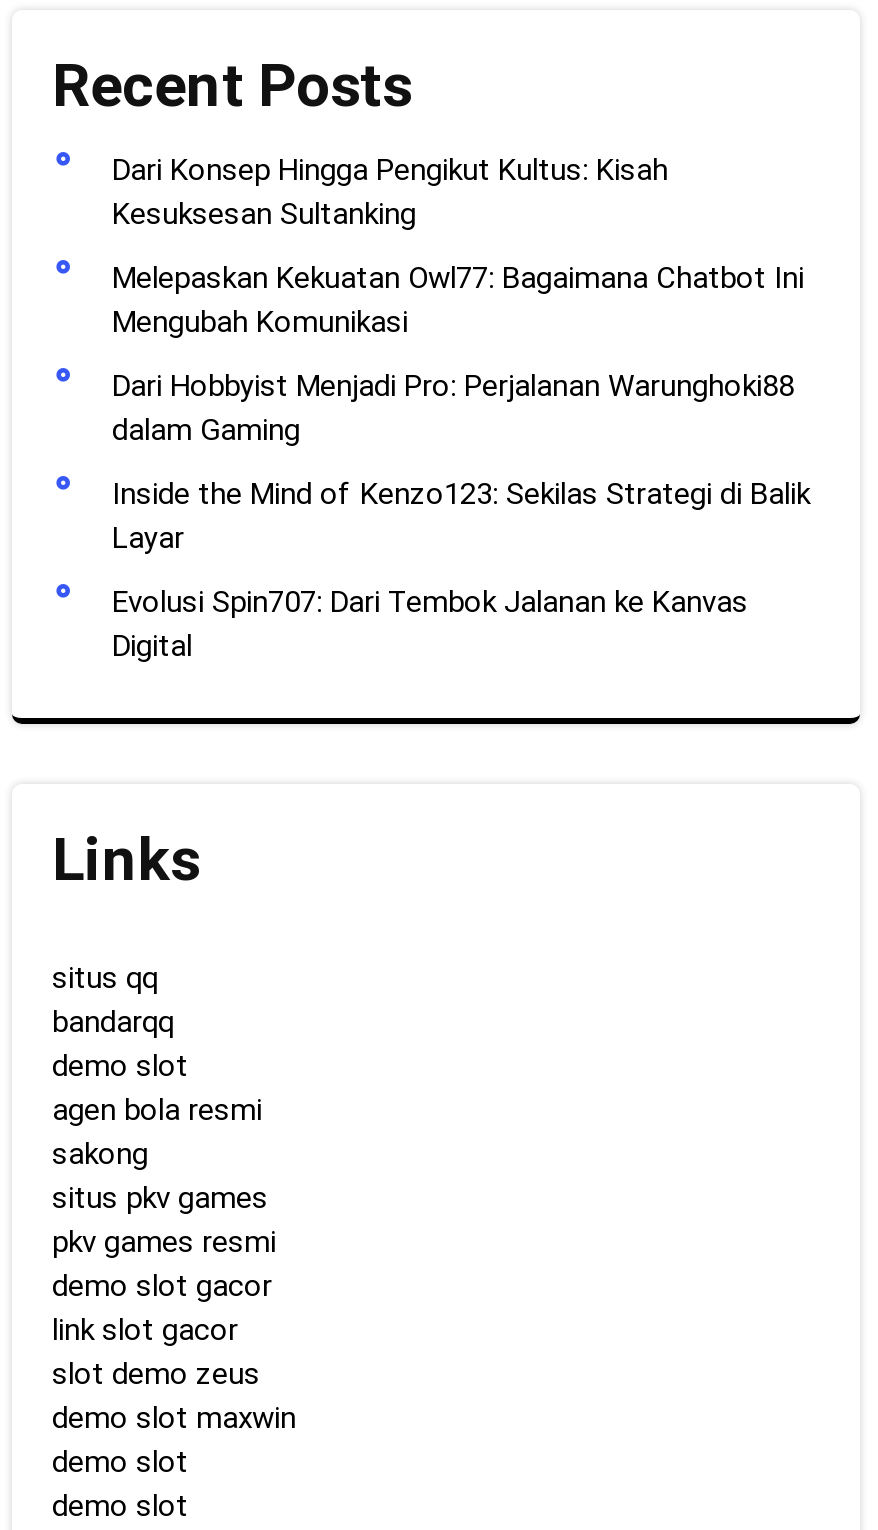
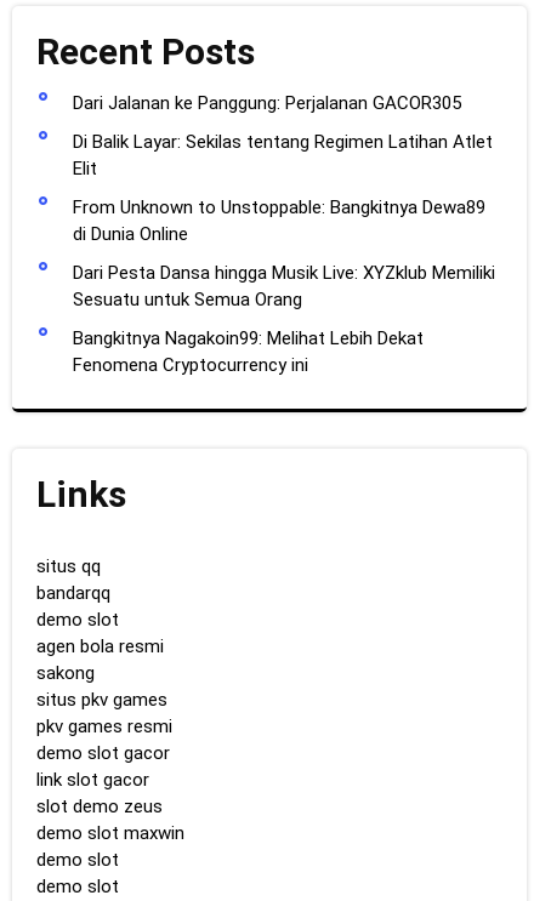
[112,152,668,232] Dari Konsep Hingga Pengikut Kultus: Kisah | Kesuksesan Sultanking -> [73,92,461,114] Dari Jalanan ke Panggung: Perjalanan GACOR305
[112,260,804,340] Melepaskan Kekuatan Owl77: Bagaimana Chatbot Ini | Mengubah Komunikasi -> [73,131,493,179] Di Balik Layar: Sekilas tentang Regimen Latihan Atlet | Elit
[112,368,794,448] Dari Hobbyist Menjadi Pro: Perjalanan Warunghoki88 | dalam Gaming -> [73,196,485,245] From Unknown to Unstoppable: Bangkitnya Dewa89 | di Dunia Online
[112,476,810,556] Inside the Mind of Kenzo123: Sekilas Strategi di Balik | Layar -> [73,262,495,310] Dari Pesta Dansa hingga Musik Live: XYZklub Memiliki | Sesuatu untuk Semua Orang
[112,584,748,664] Evolusi Spin707: Dari Tembok Jalanan ke Kanvas | Digital -> [73,327,424,376] Bangkitnya Nagakoin99: Melihat Lebih Dekat | Fenomena Cryptocurrency ini

